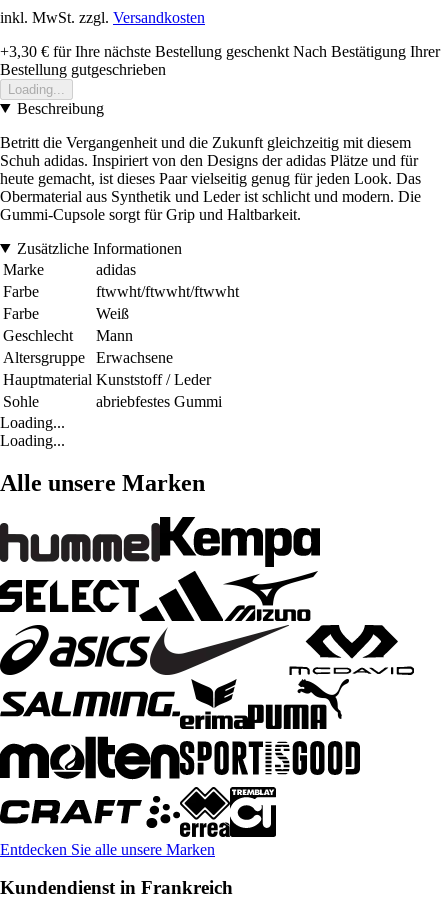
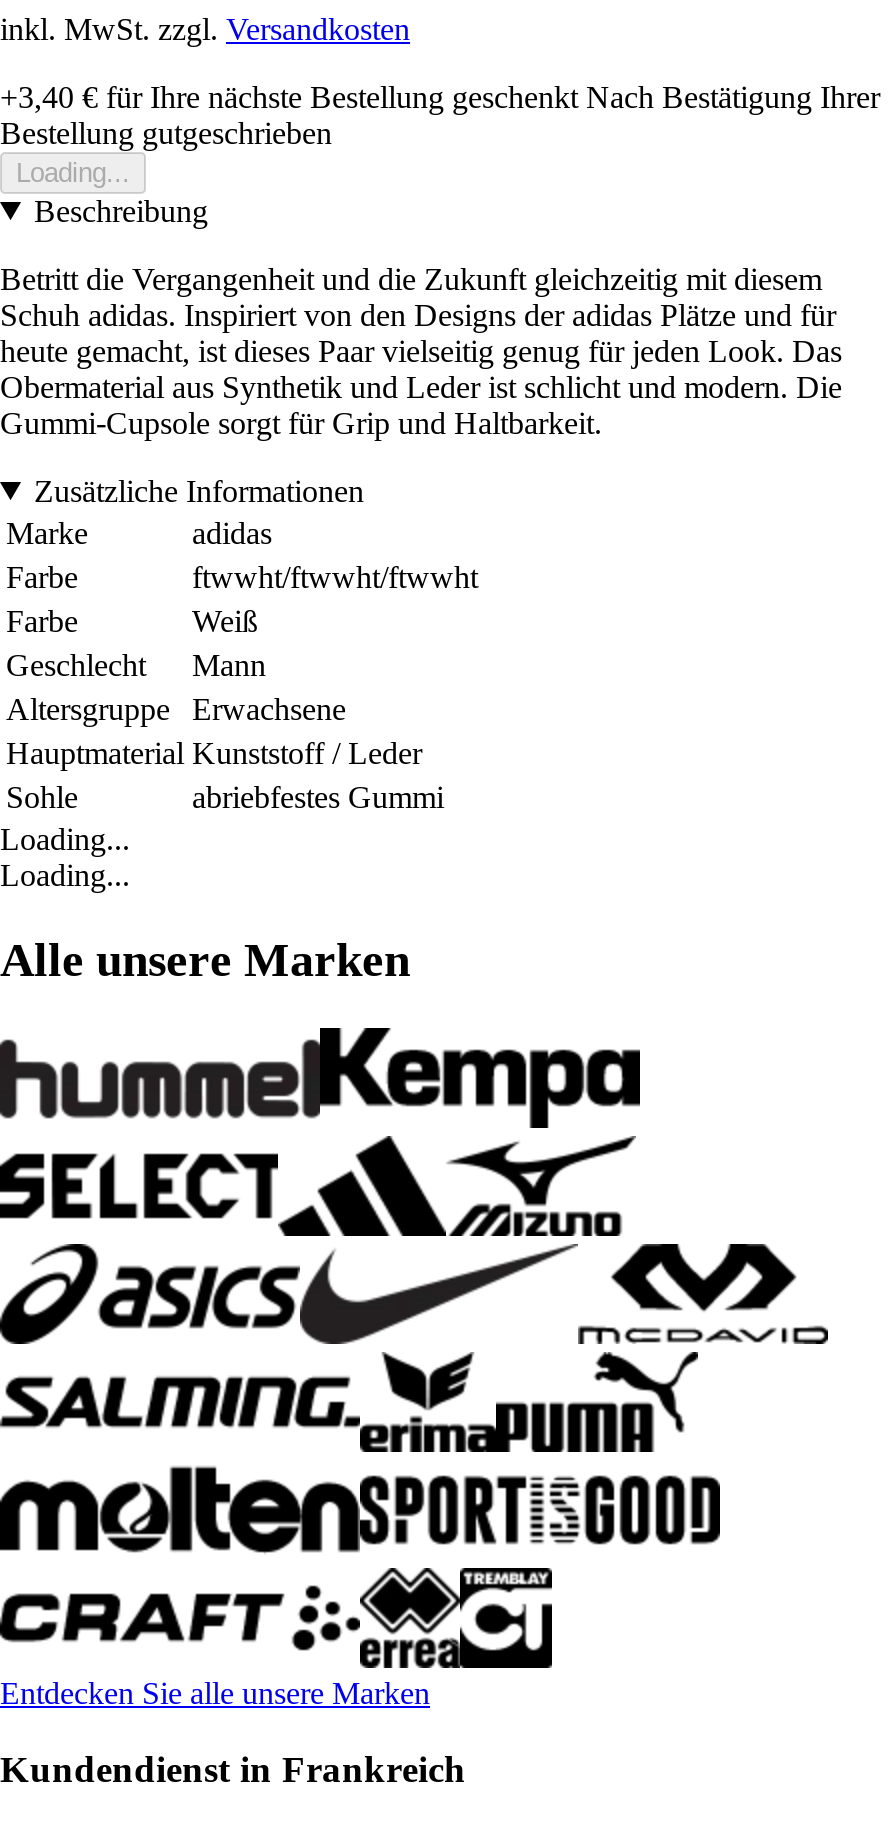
[0,43,440,60] +3,30 €für Ihre nächste Bestellung geschenkt Nach Bestätigung Ihrer -> [0,80,880,114] +3,40 €für Ihre nächste Bestellung geschenkt Nach Bestätigung Ihrer

